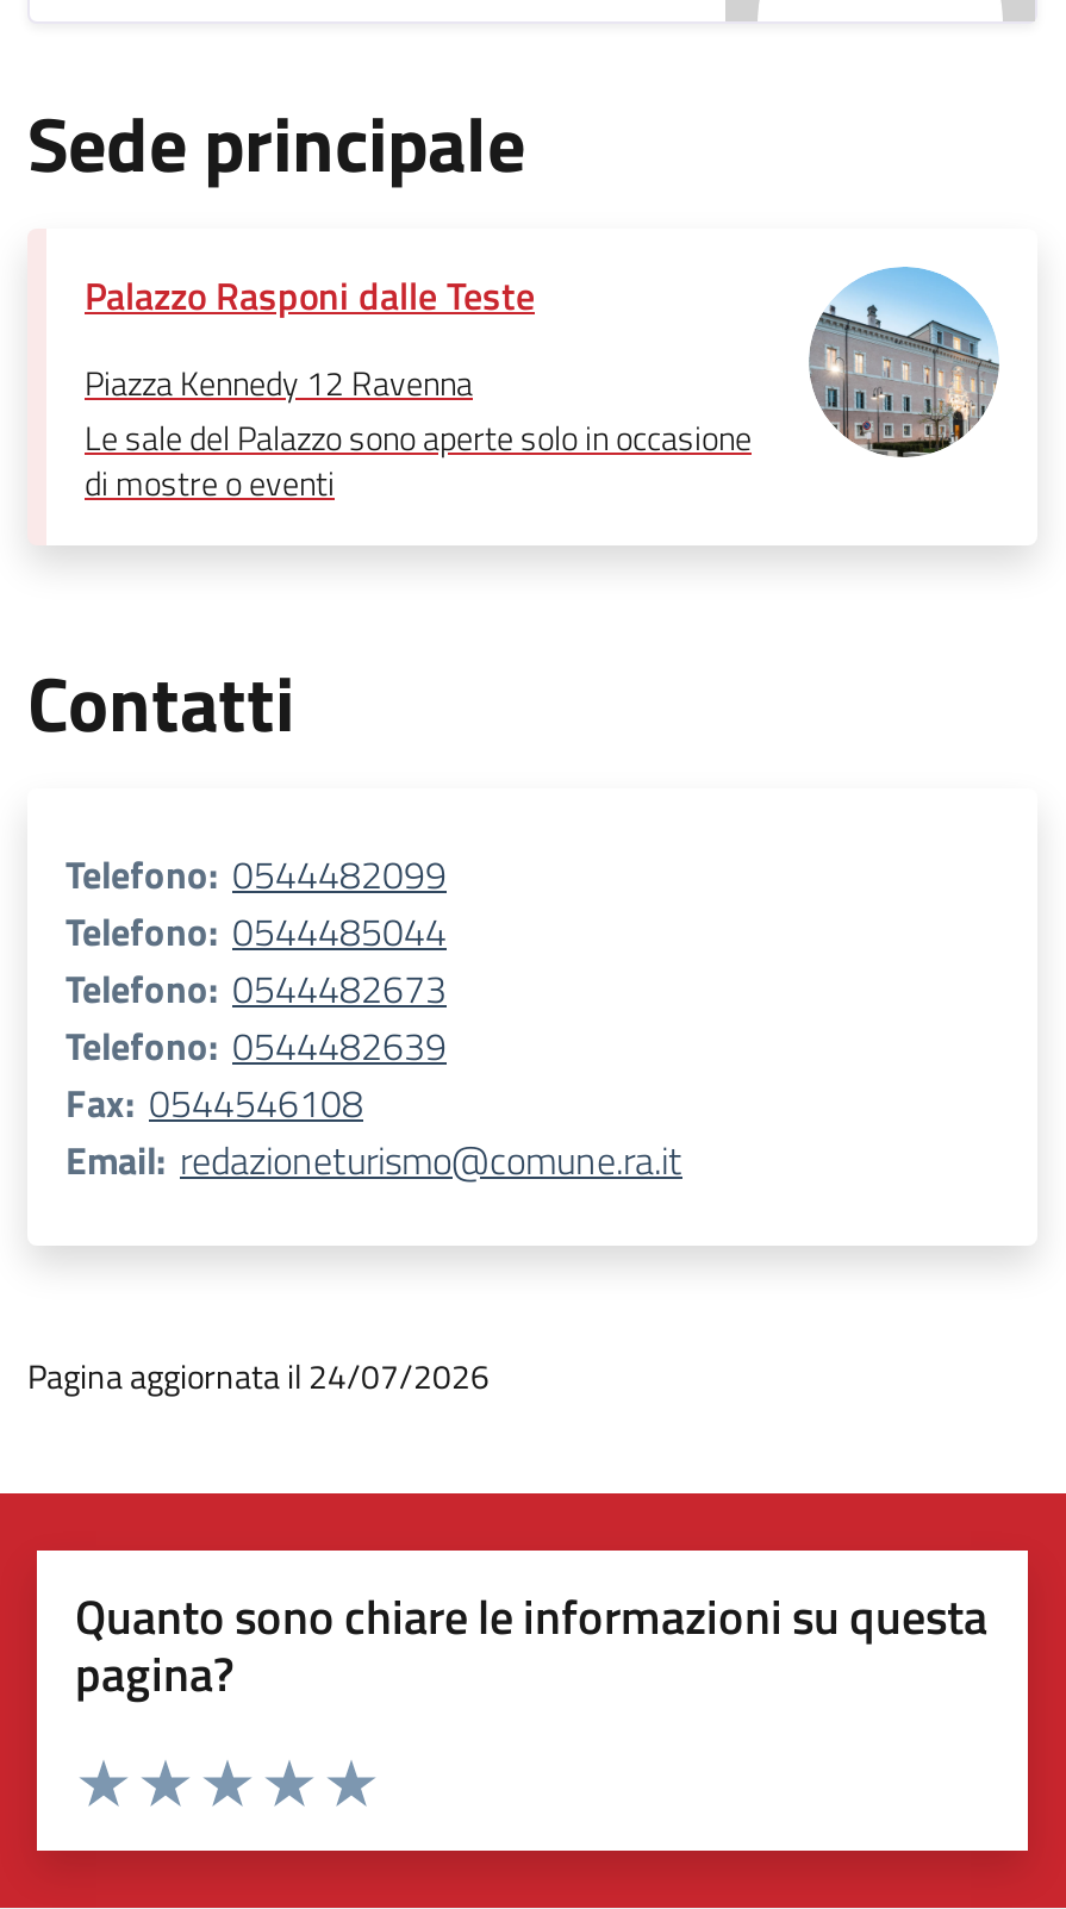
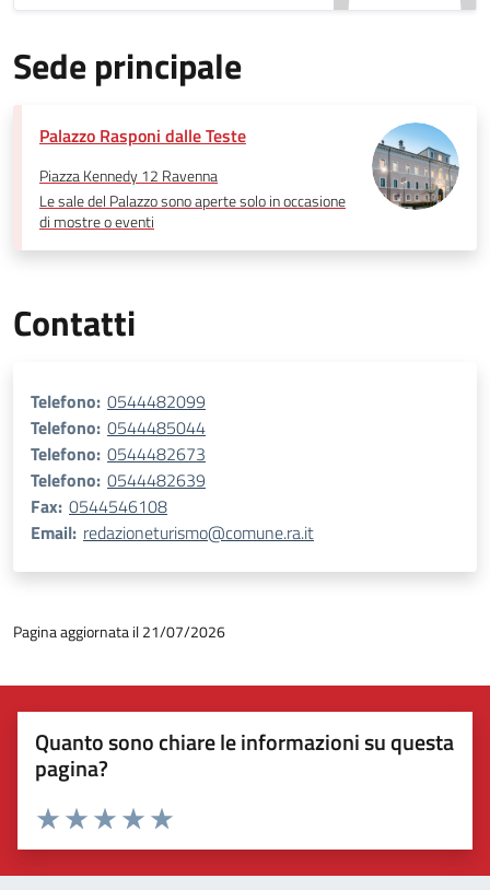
[27,1350,490,1400] Pagina aggiornata il 24/07/2026 -> [13,620,225,643] Pagina aggiornata il 21/07/2026

